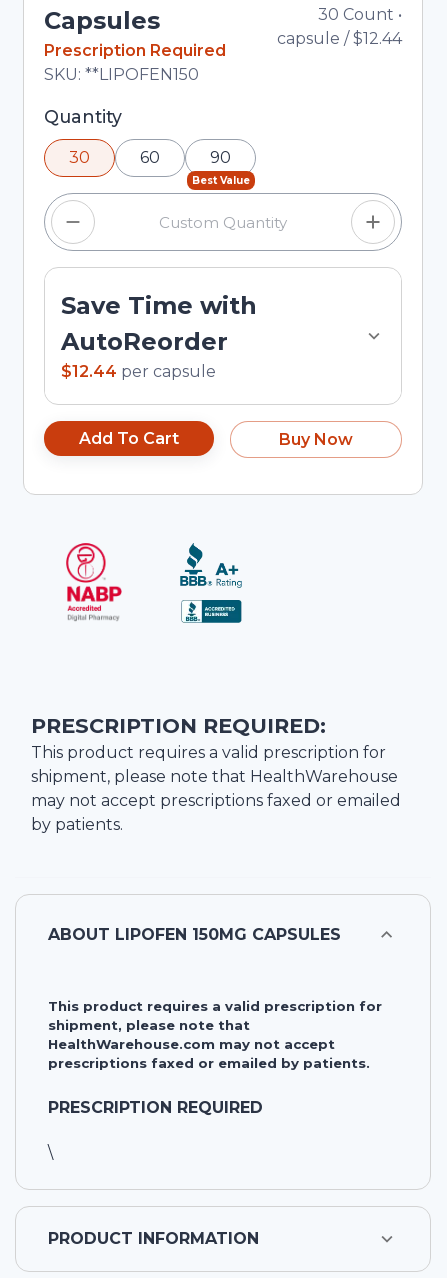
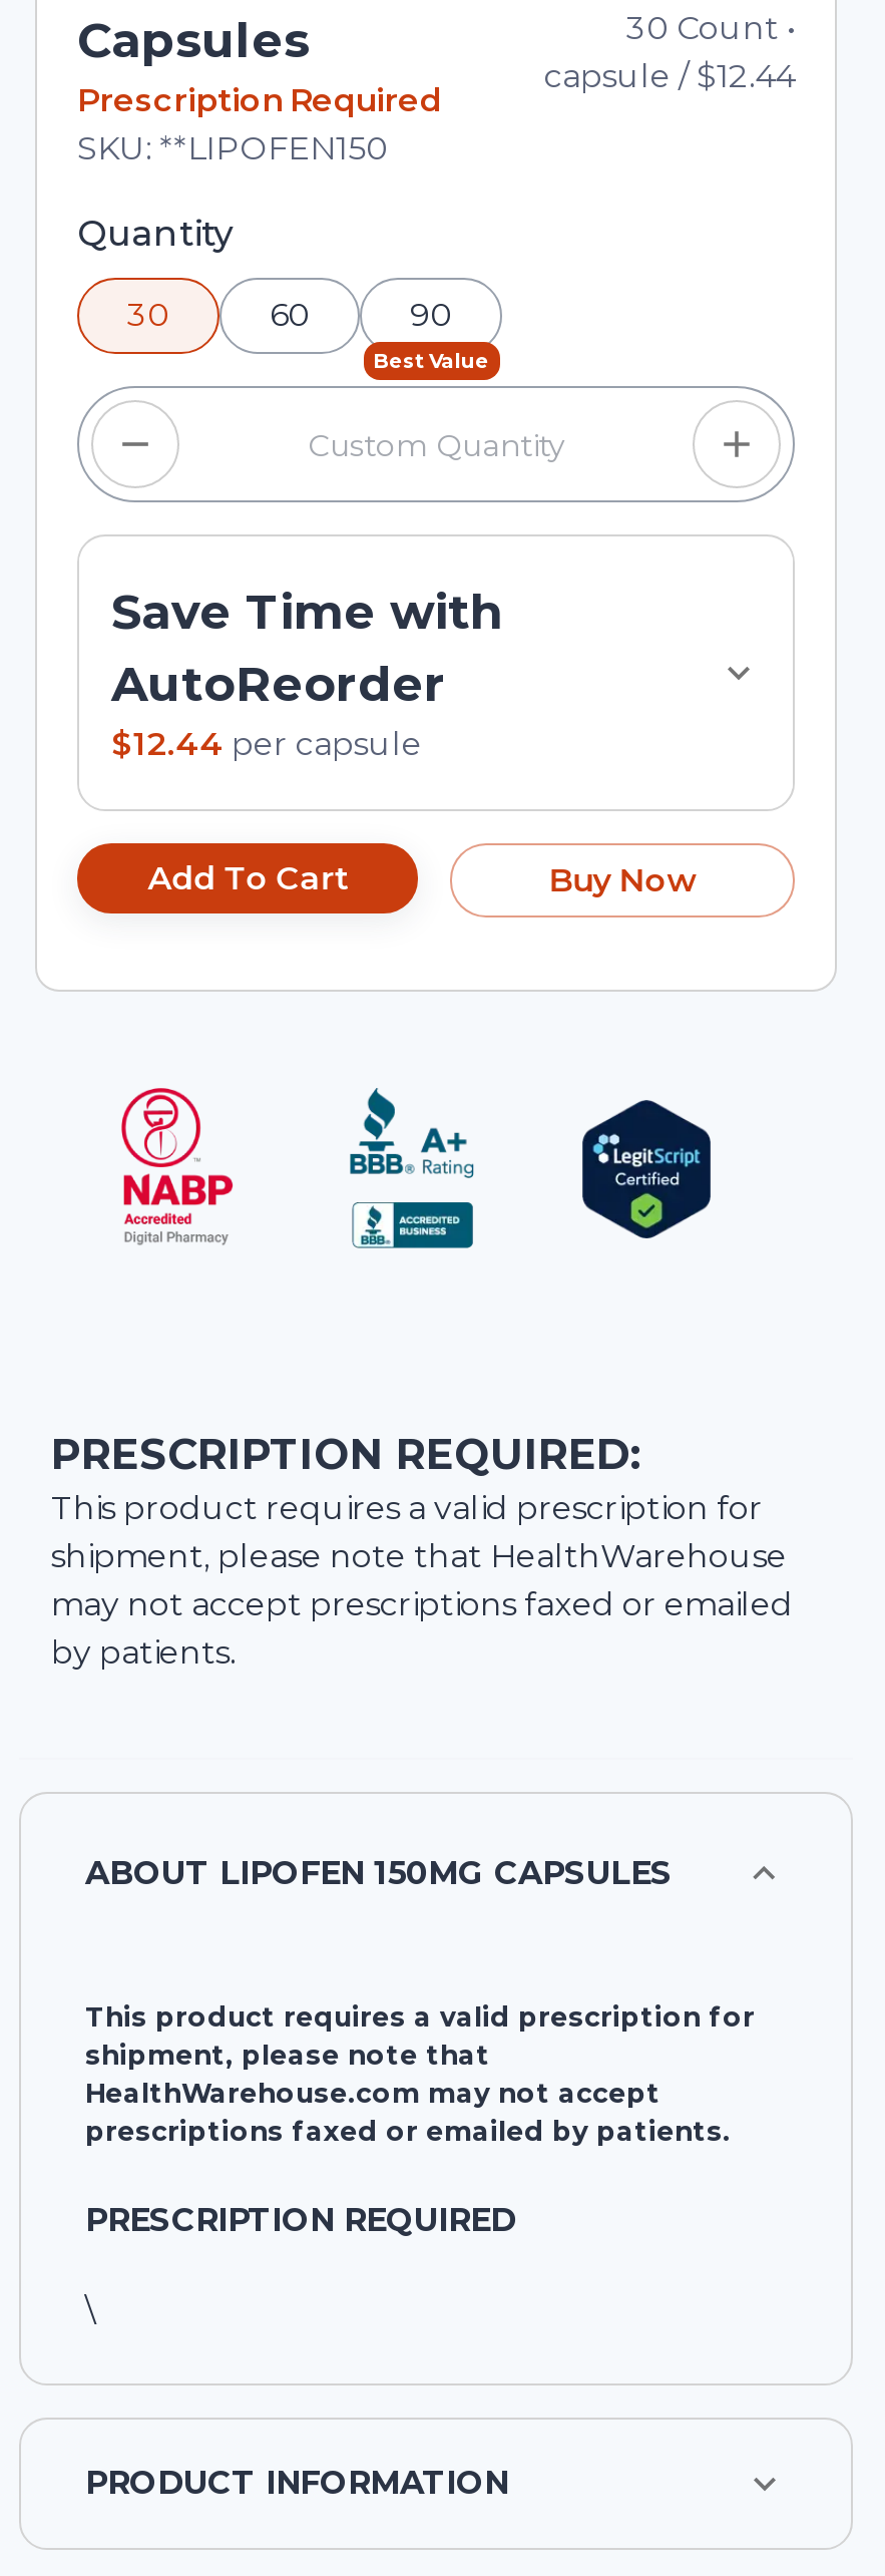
none -> [580,1098,713,1240] [image]

